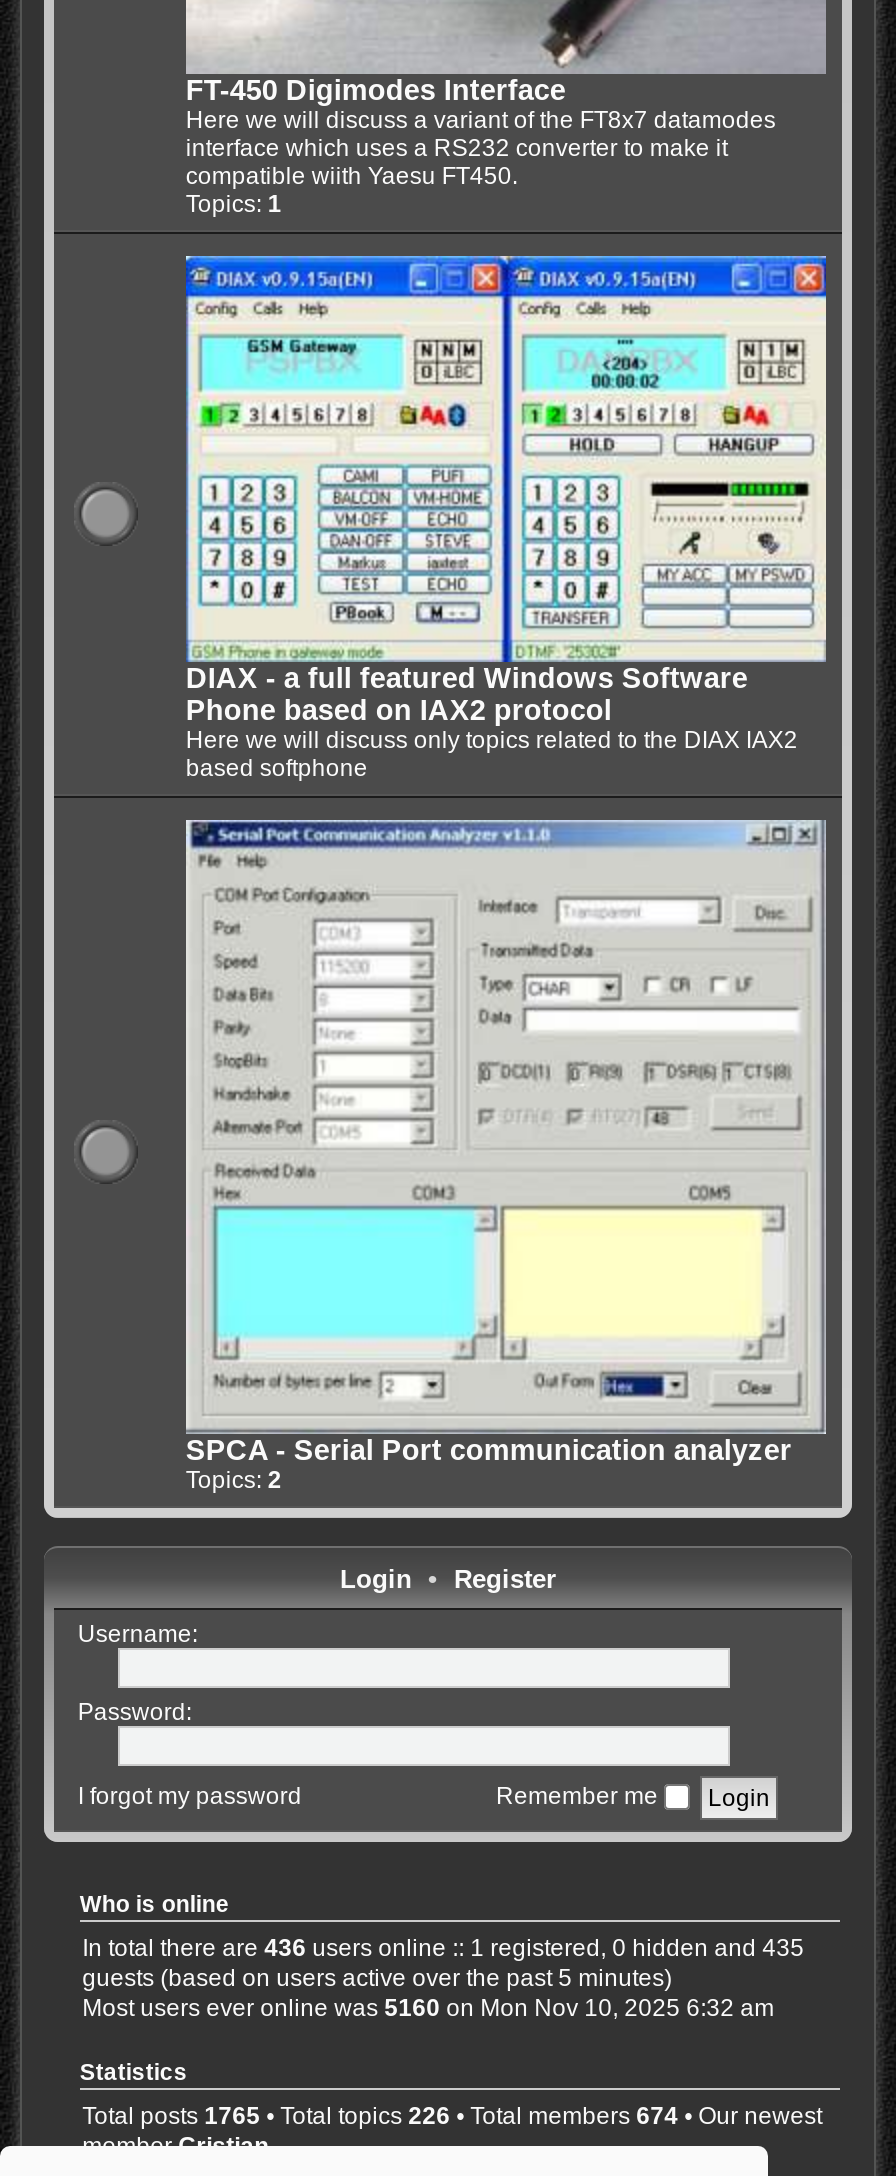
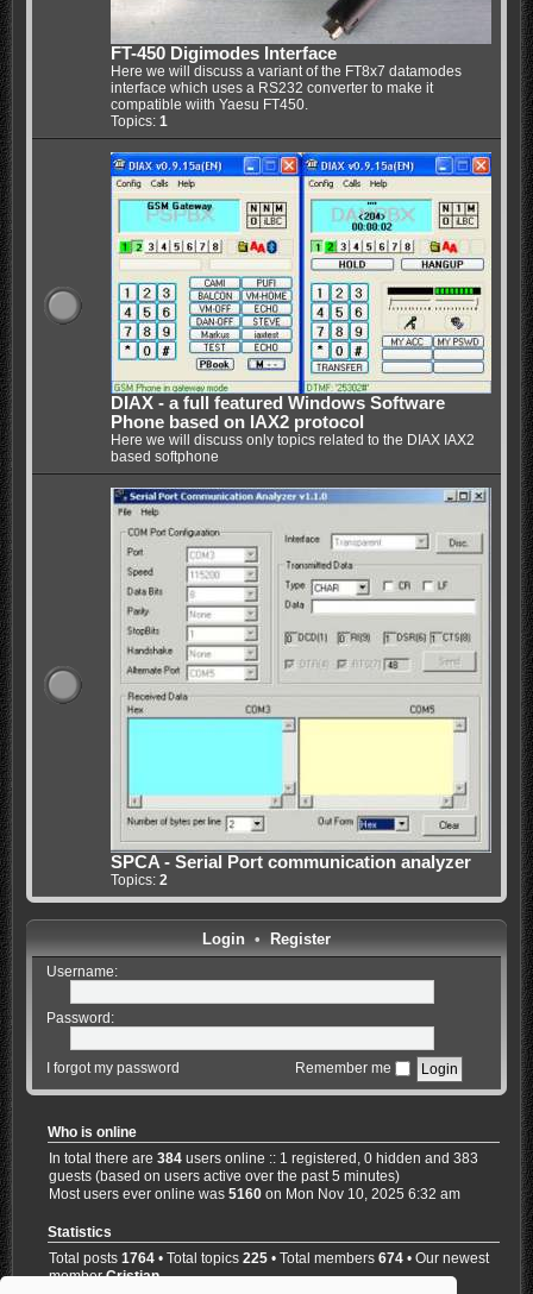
[82,1935,804,1963] In total there are 436 users online :: 1 registered, 0 hidden and 435 -> [49,1150,479,1167] In total there are 384 users online :: 1 registered, 0 hidden and 383
[82,2103,822,2131] Total posts 1765 • Total topics 226 • Total members 674 • Our newest -> [49,1250,489,1267] Total posts 1764 • Total topics 225 • Total members 674 • Our newest

